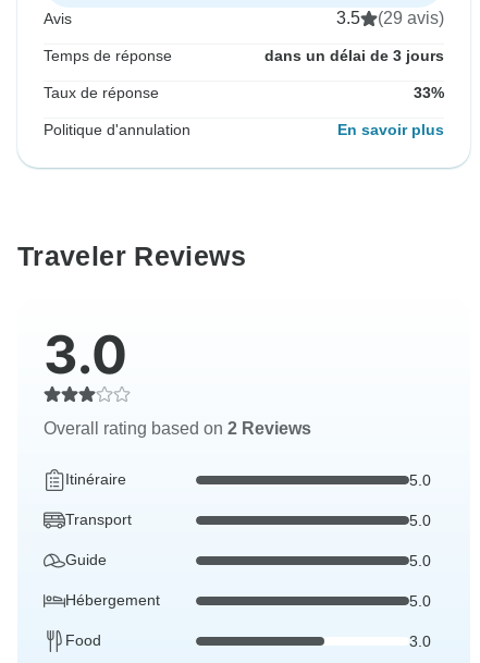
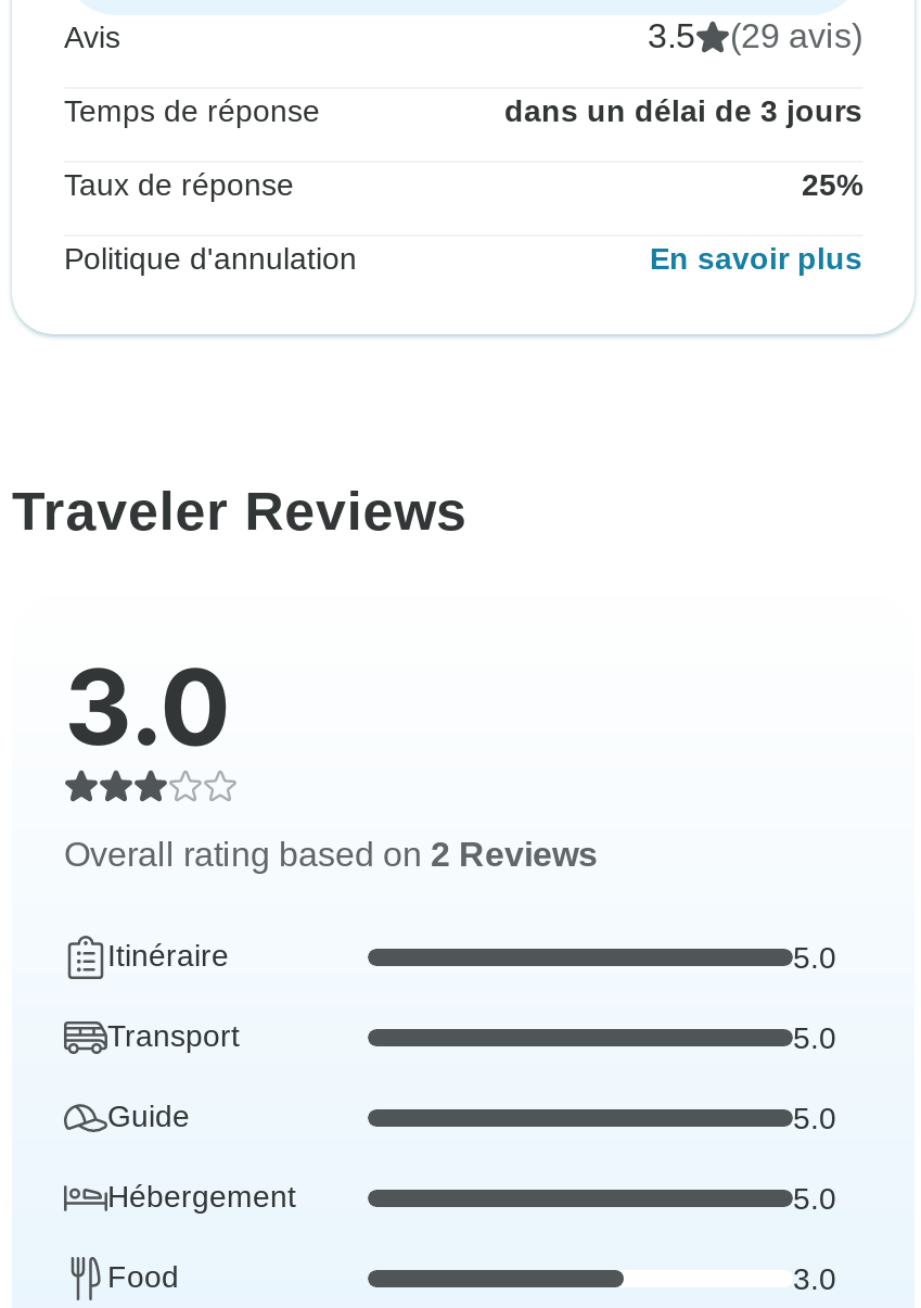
[414,84,444,102] 33% -> [802,168,862,203] 25%

